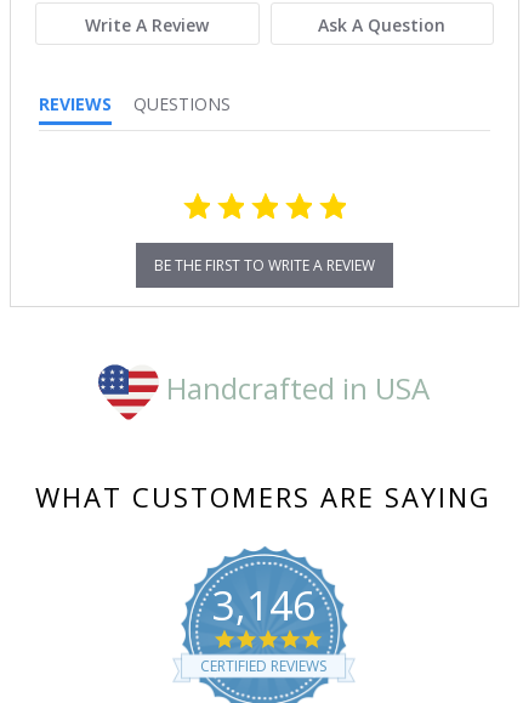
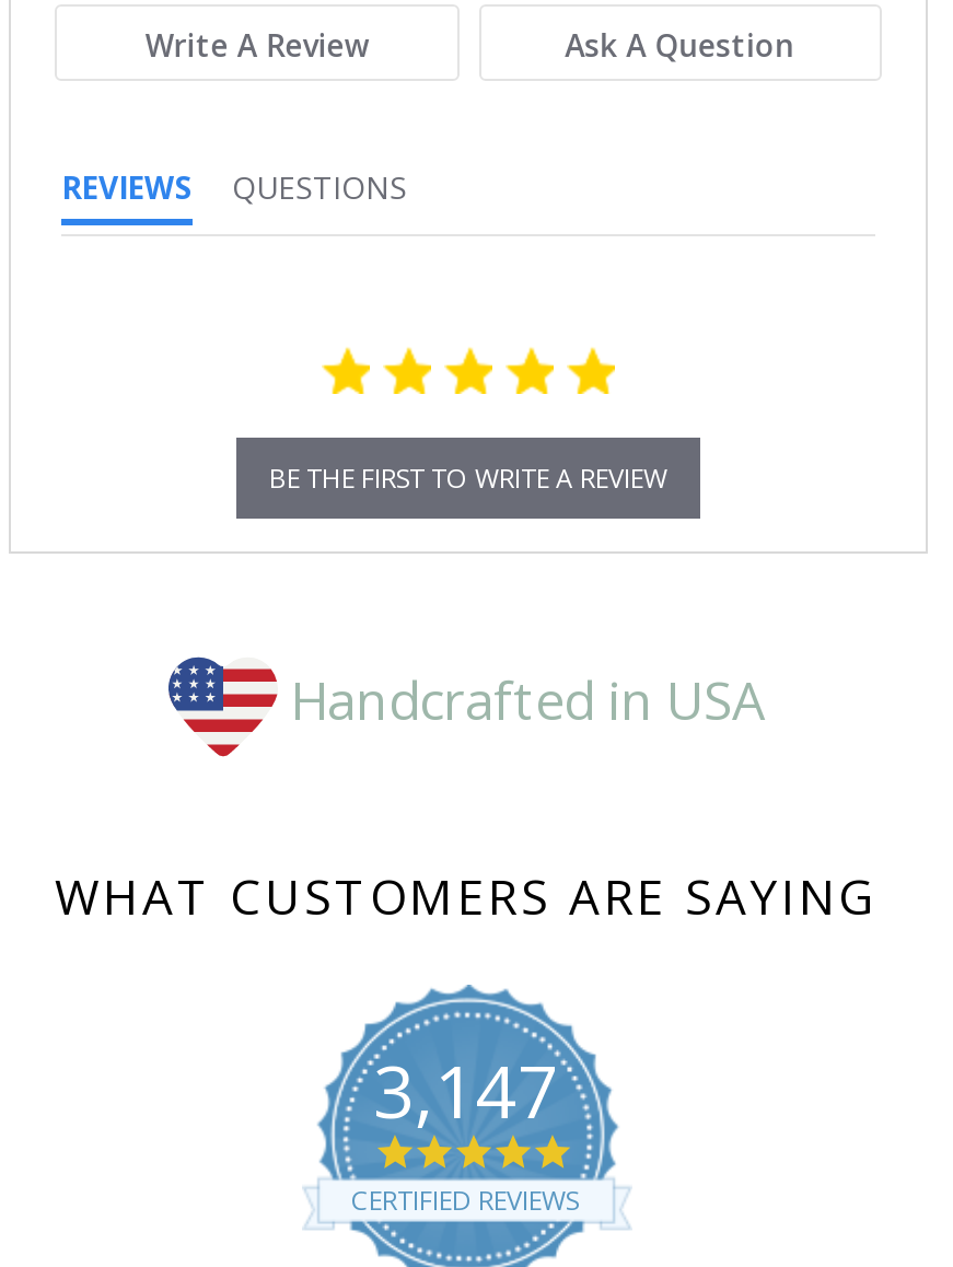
[212,578,315,633] 3,146 -> [373,1042,559,1140] 3,147

